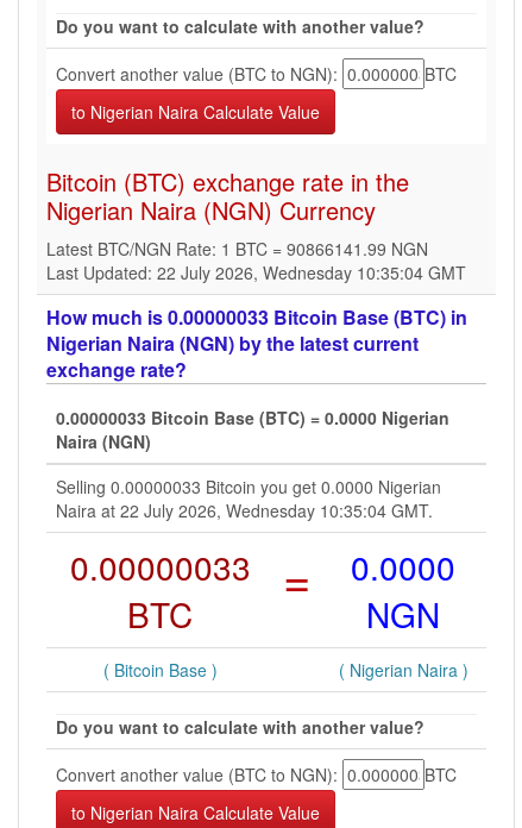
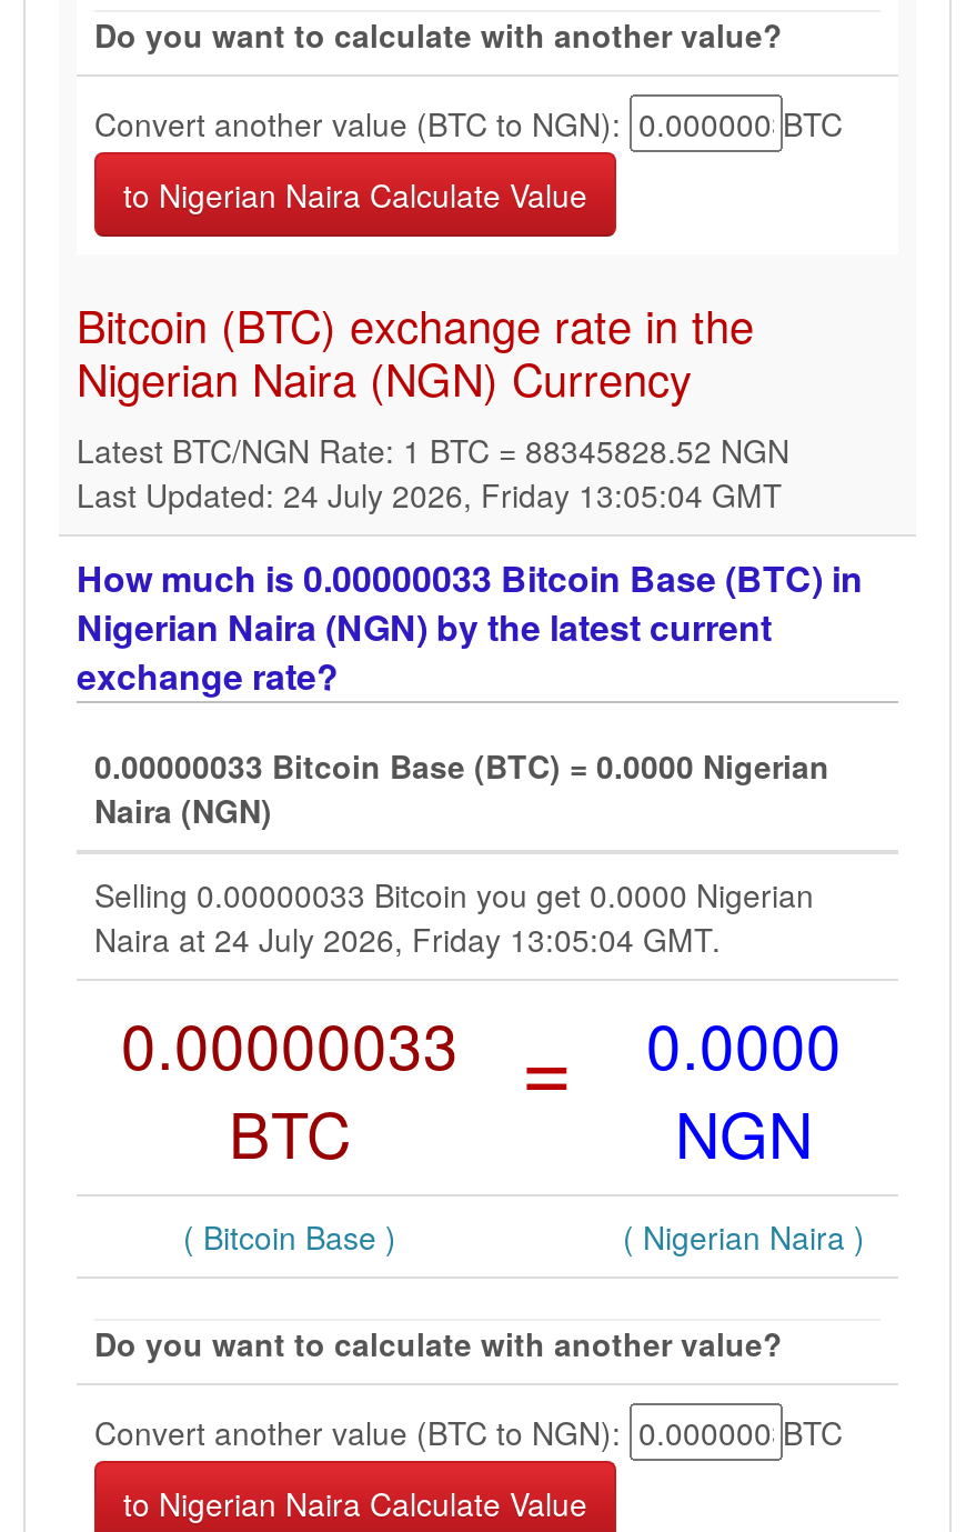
[46,237,428,261] Latest BTC/NGN Rate: 1 BTC = 90866141.99 NGN -> [77,428,789,472] Latest BTC/NGN Rate: 1 BTC = 88345828.52 NGN
[46,261,466,284] Last Updated: 22 July 2026, Wednesday 10:35:04 GMT -> [77,472,783,517] Last Updated: 24 July 2026, Friday 13:05:04 GMT
[56,498,433,522] Naira at 22 July 2026, Wednesday 10:35:04 GMT. -> [94,917,721,961] Naira at 24 July 2026, Friday 13:05:04 GMT.

